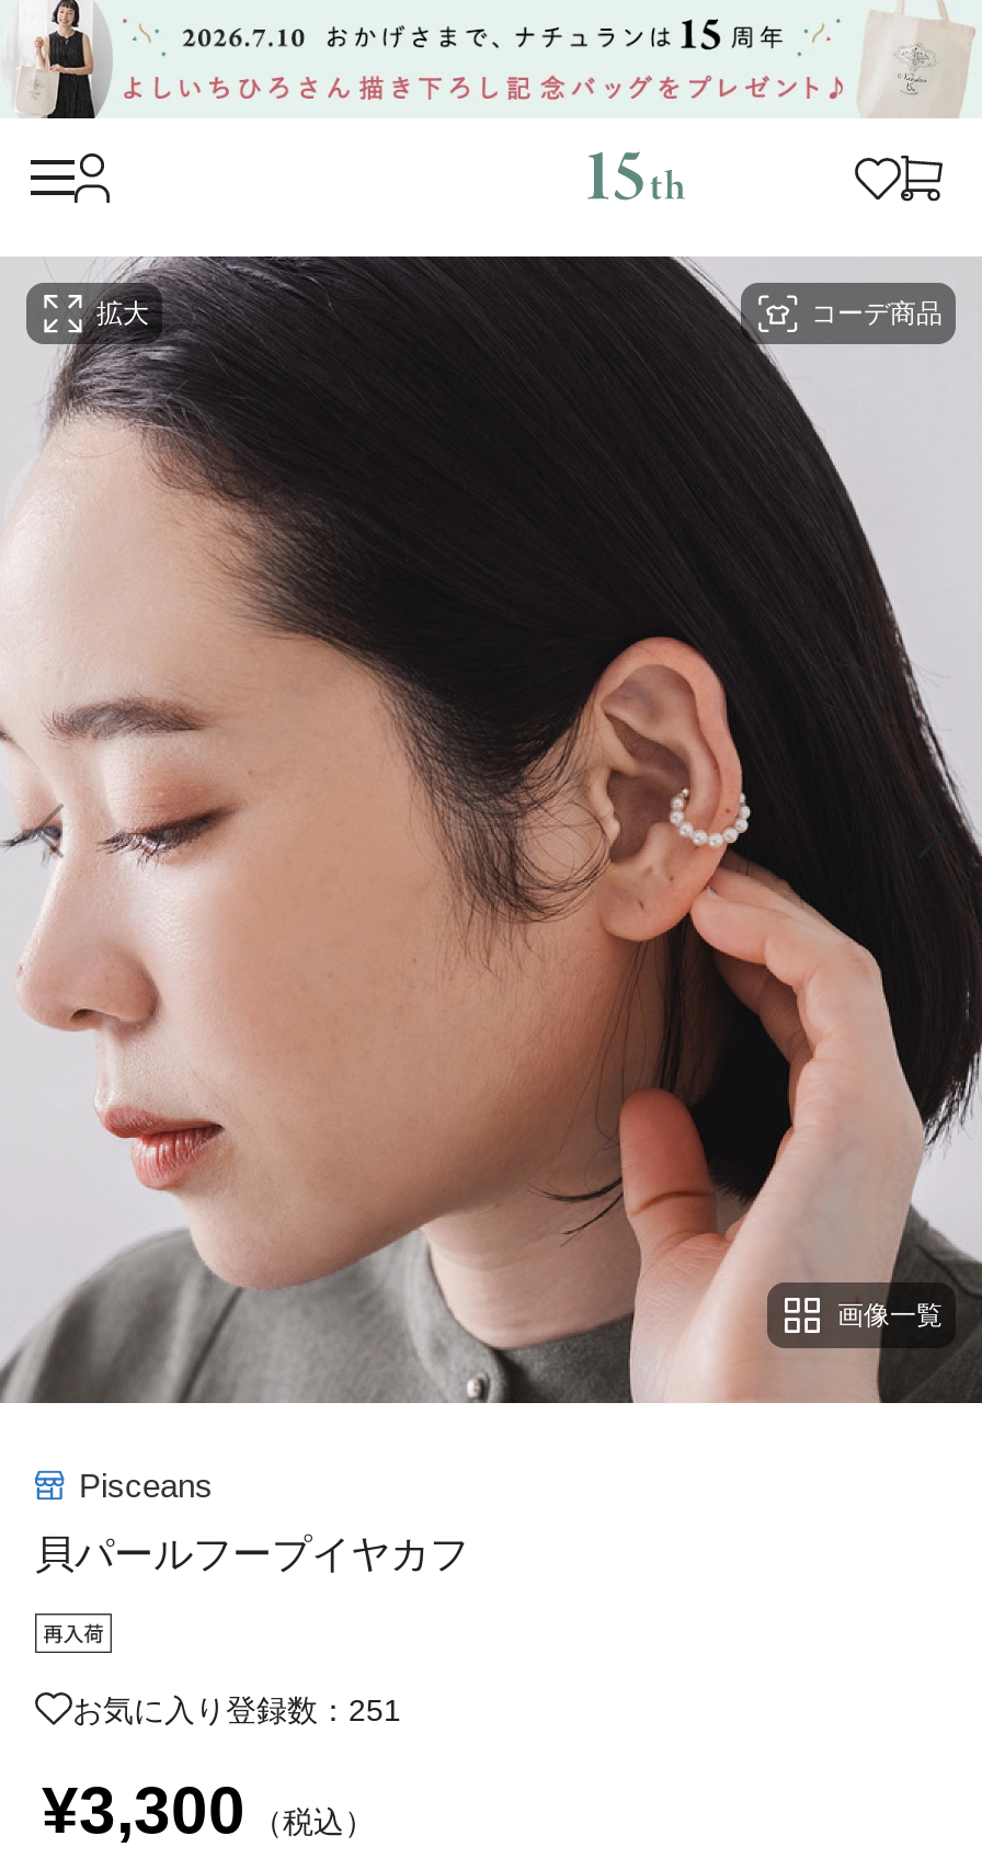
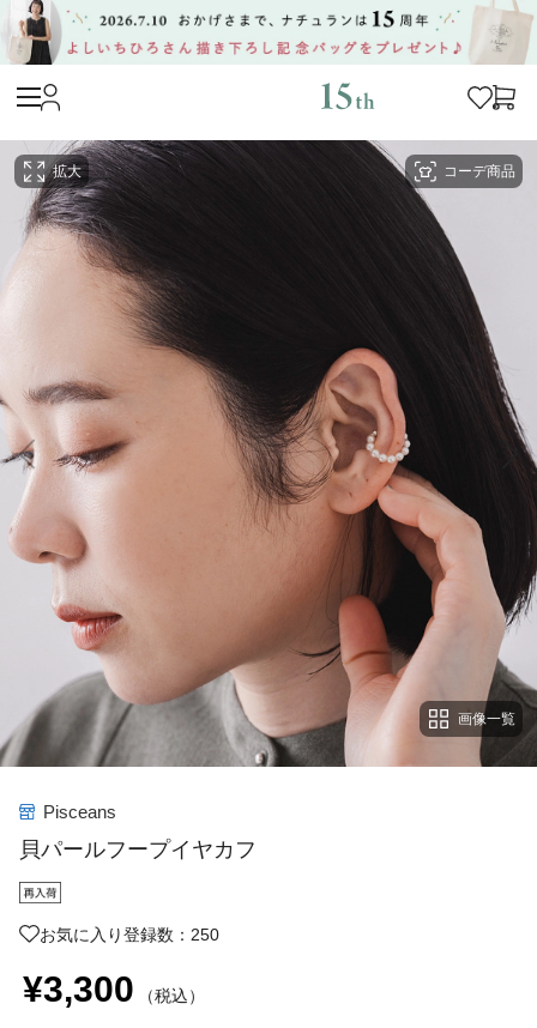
[72,1692,401,1727] お気に入り登録数：251 -> [40,925,219,944] お気に入り登録数：250

